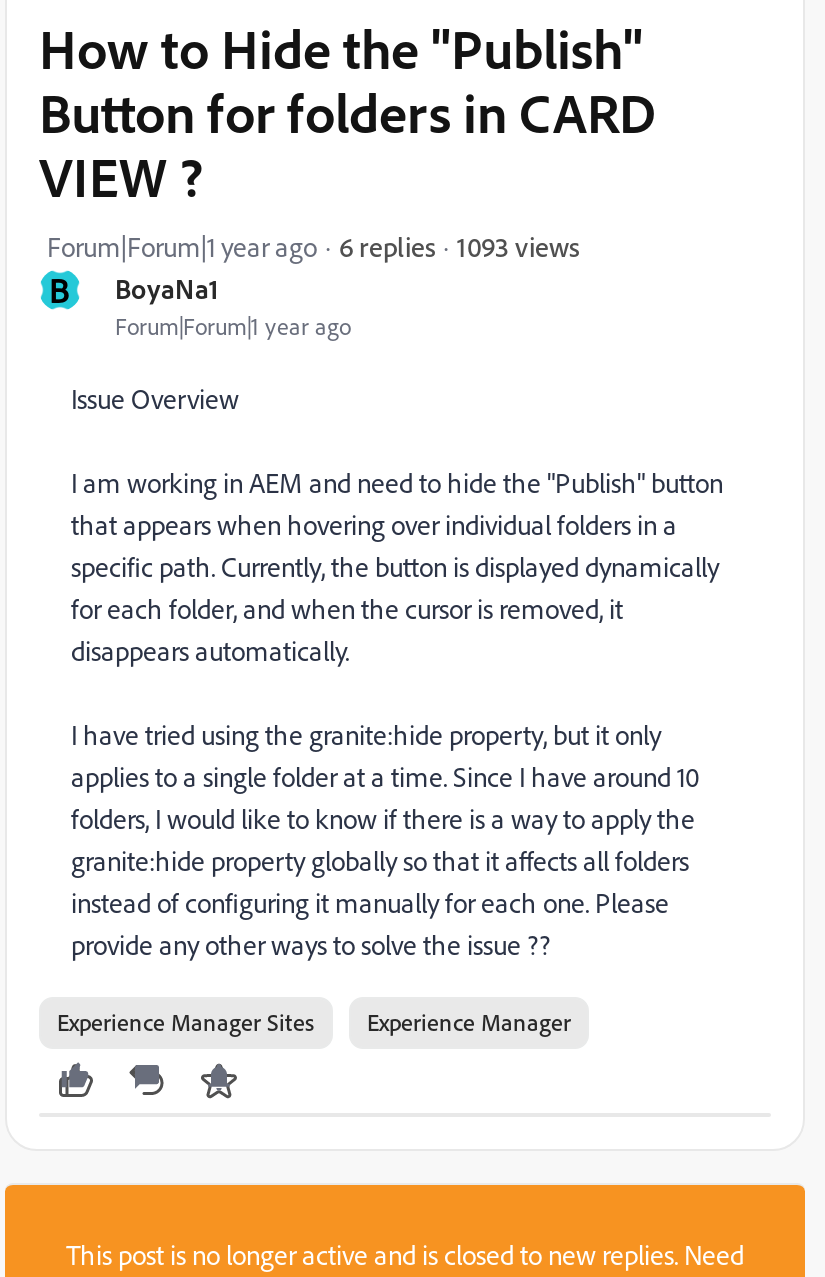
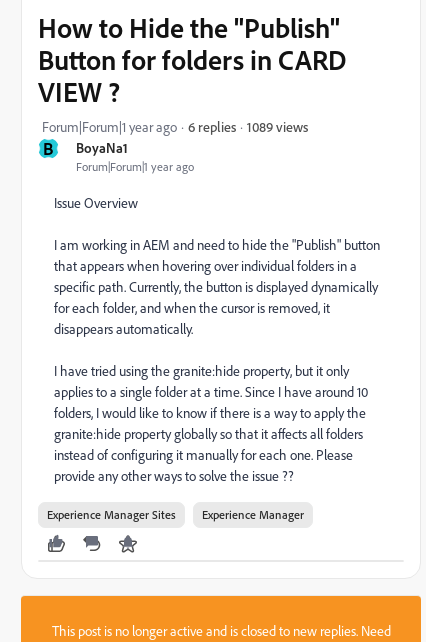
[457,228,579,262] 1093 views -> [247,117,308,134] 1089 views

